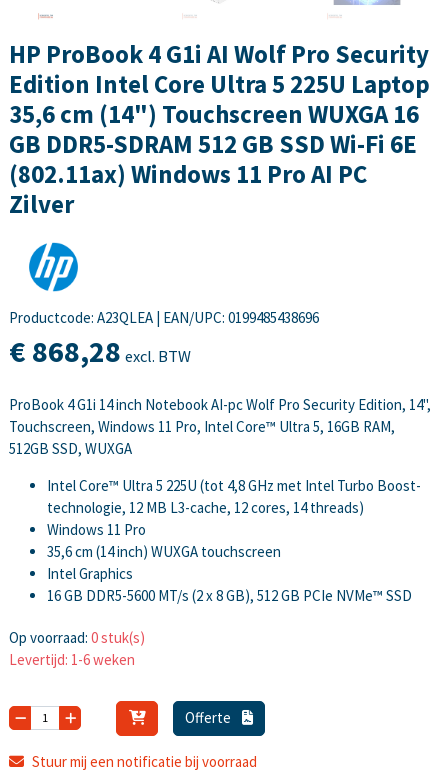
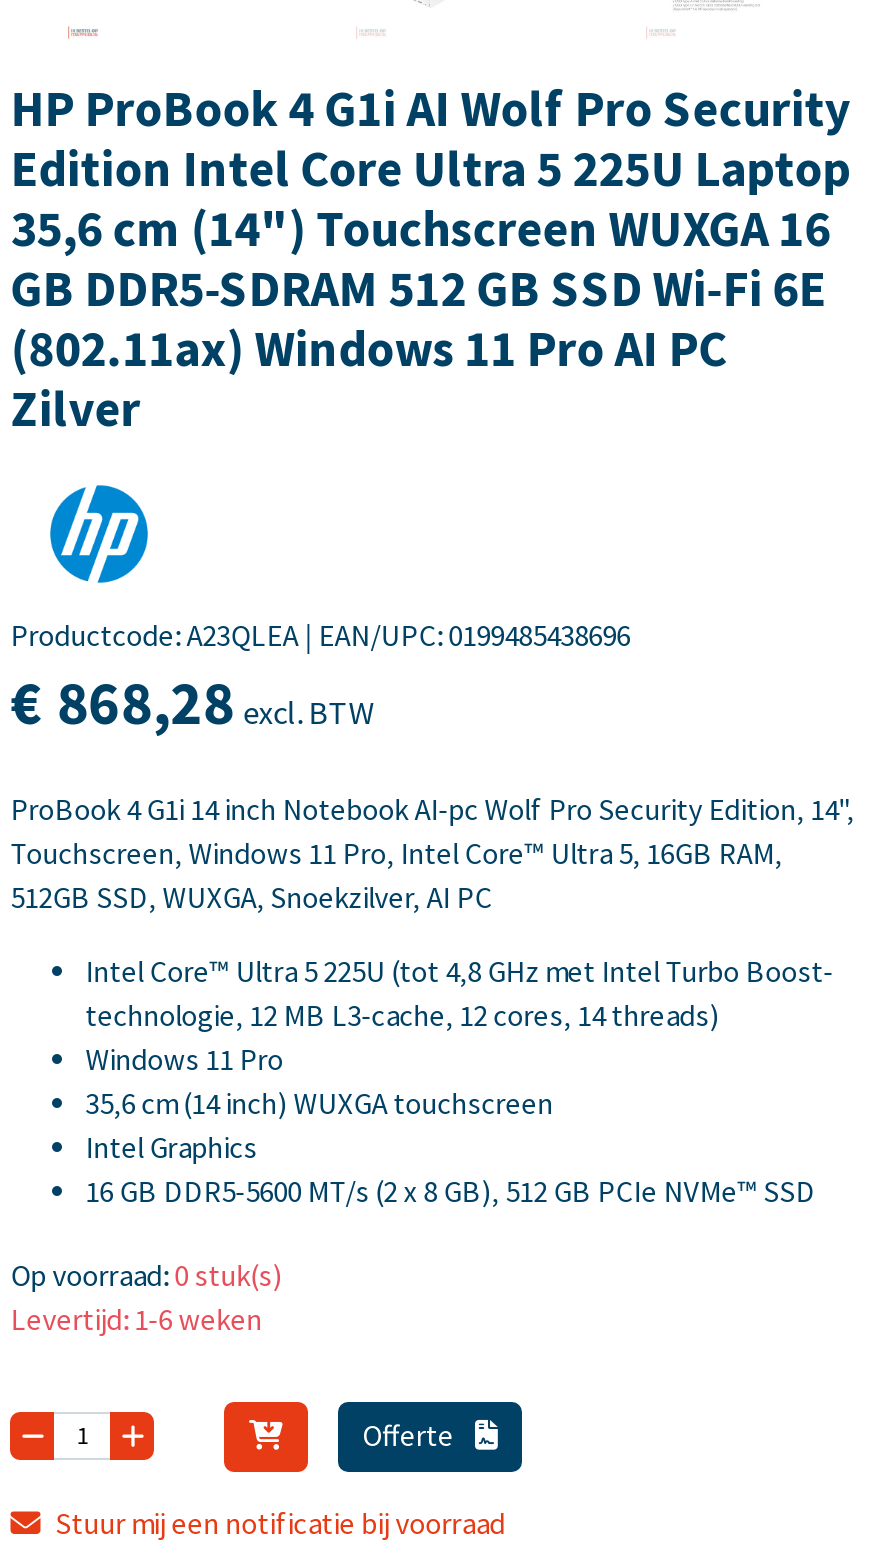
[9,438,132,457] 512GB SSD, WUXGA -> [10,877,492,915] 512GB SSD, WUXGA, Snoekzilver, AI PC

